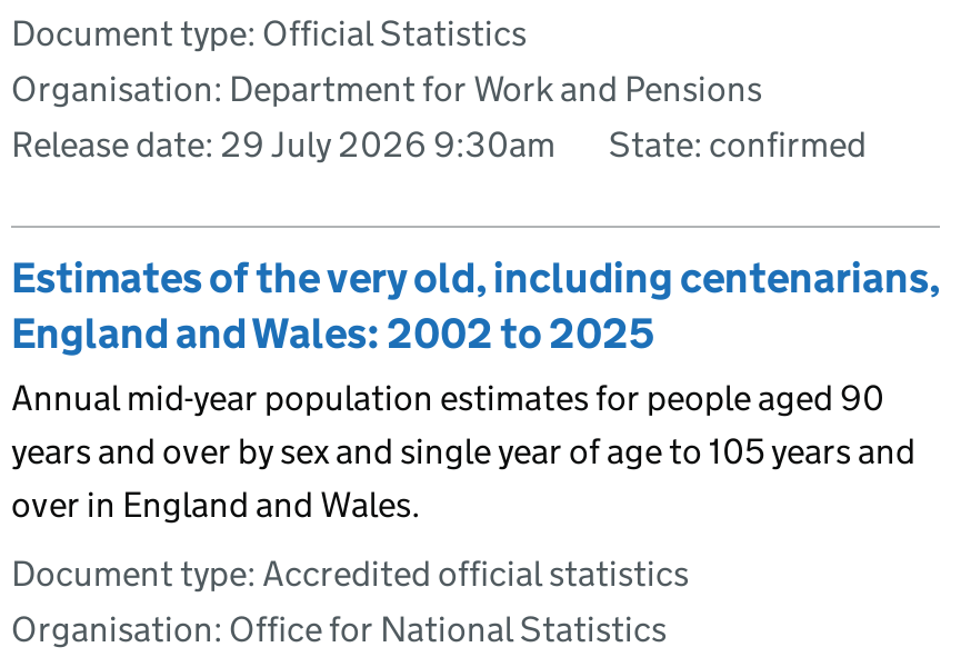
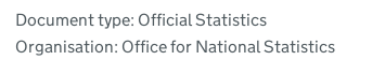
[11,67,940,594] Organisation: Department for Work and Pensions | Release date: 29 July 2026 9:30am | State: confirmed | Estimates of the very old, including centenarians, | England and Wales: 2002 to 2025 | Annual mid-year population estimates for people aged 90 | years and over by sex and single year of age to 105 years and | over in England and Wales. | Document type: Accredited official statistics -> none

